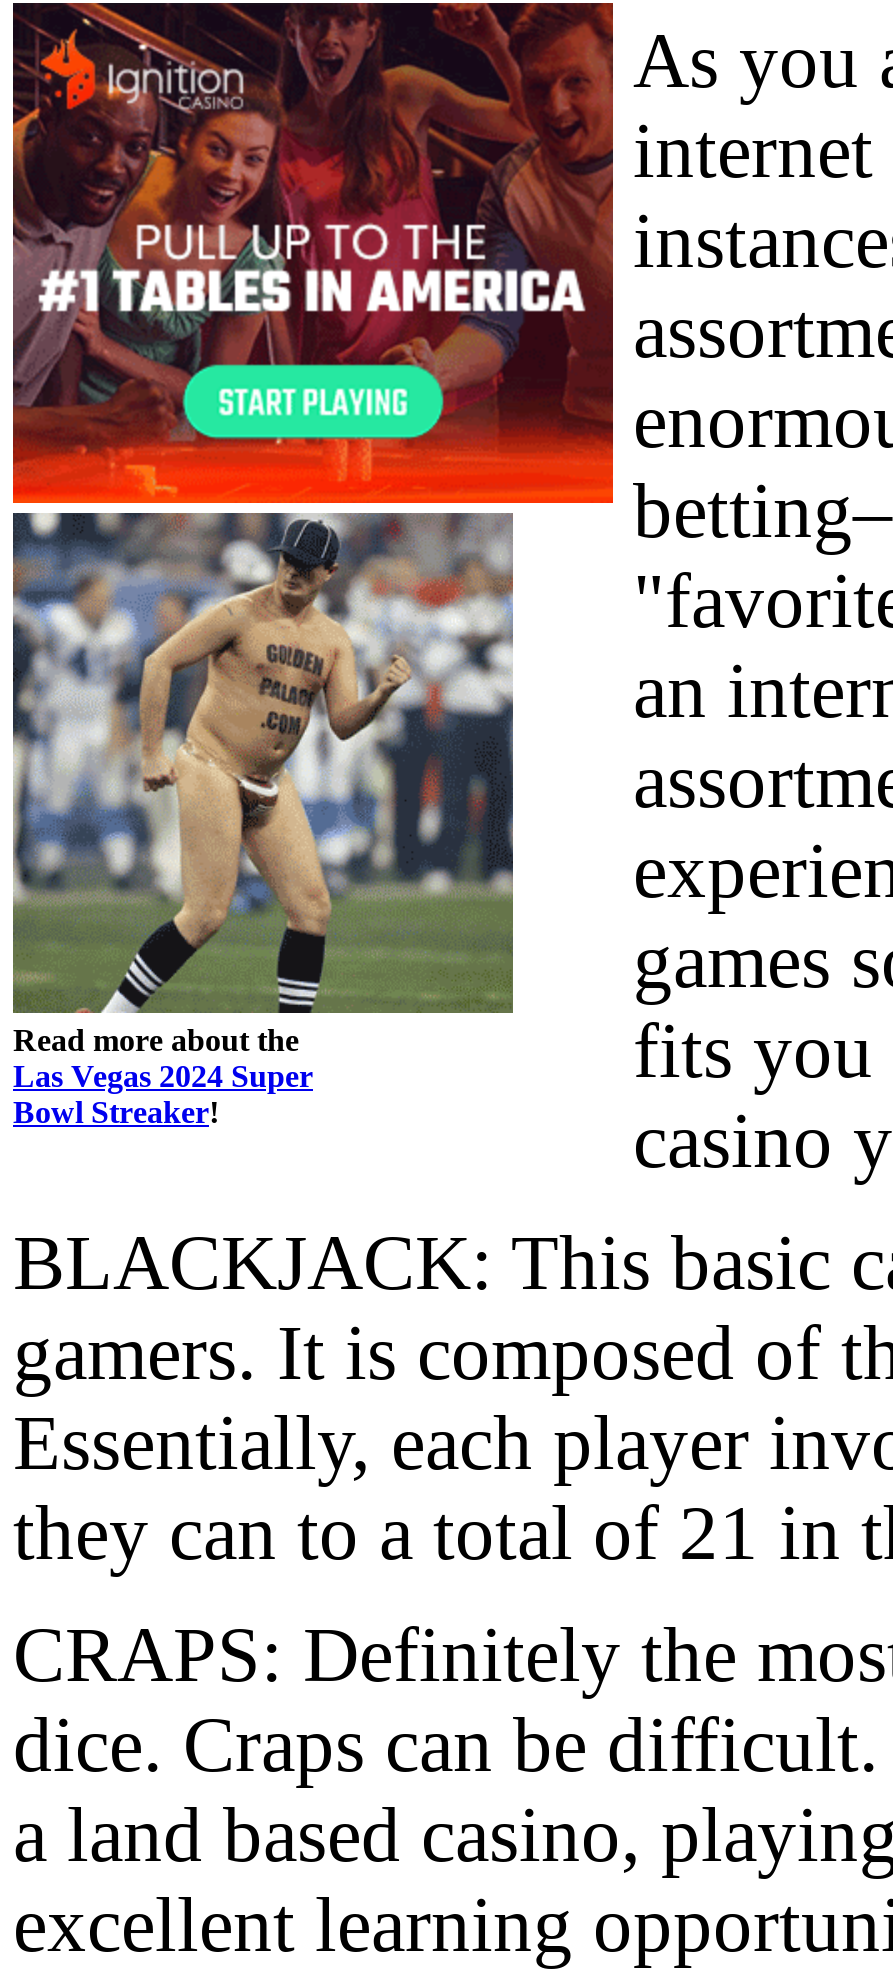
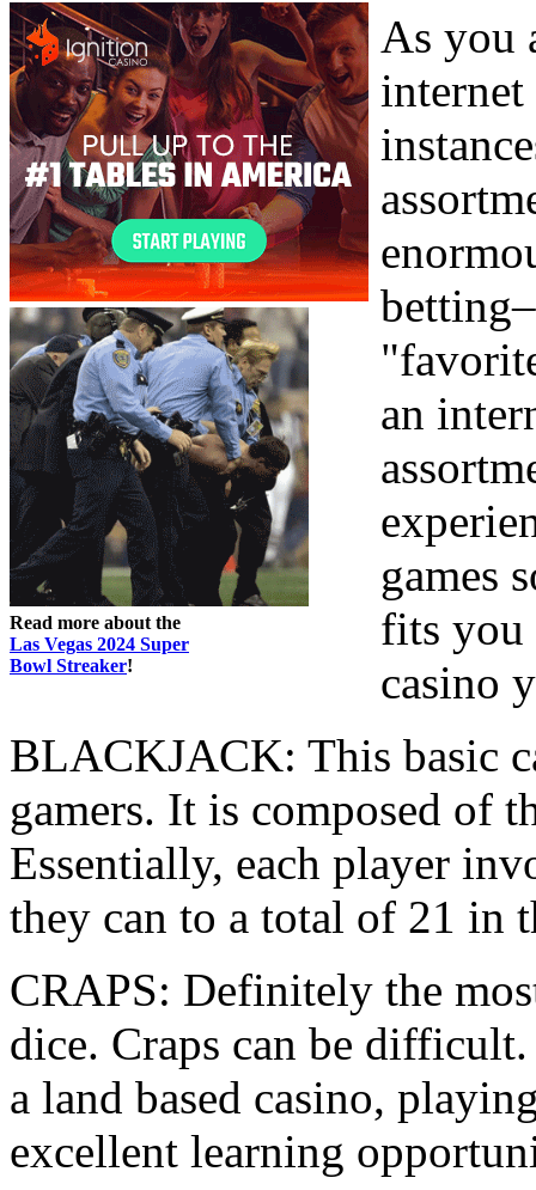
[11,511,515,1015] [image] -> [8,306,310,608] [image]

